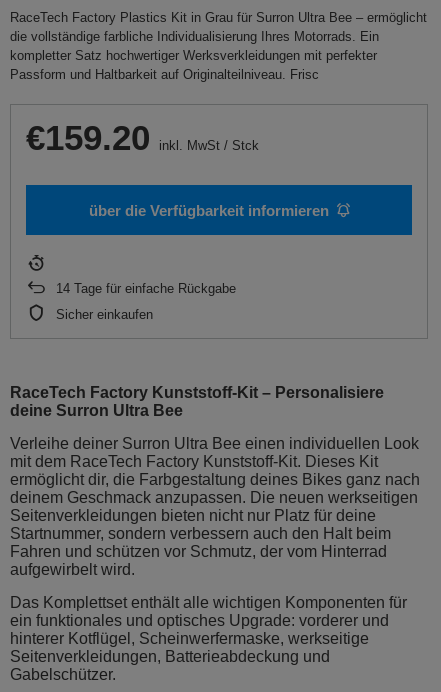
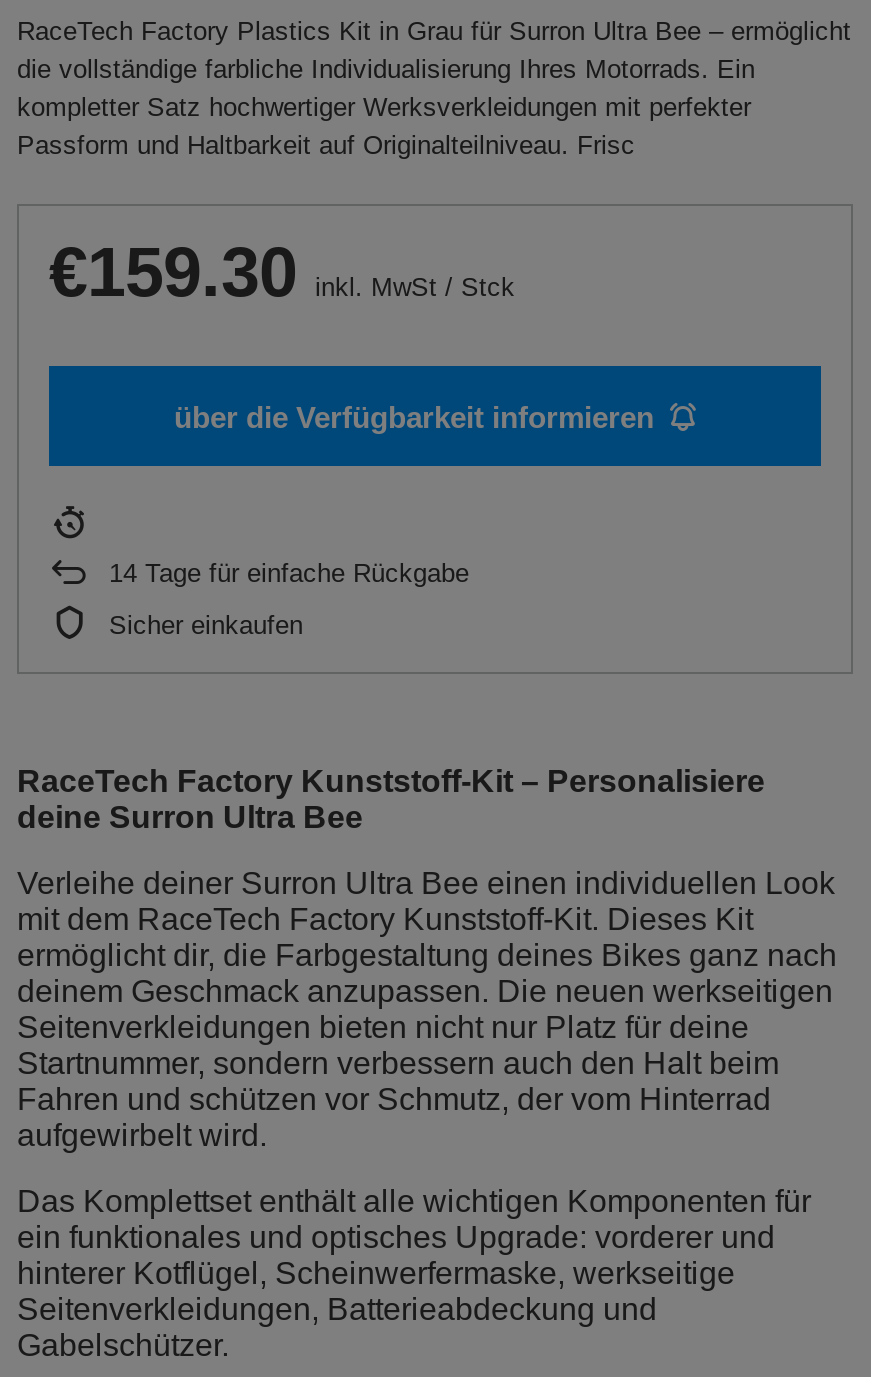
[26,118,259,157] €159.20 inkl. MwSt/Stck -> [49,232,515,310] €159.30 inkl. MwSt/Stck

